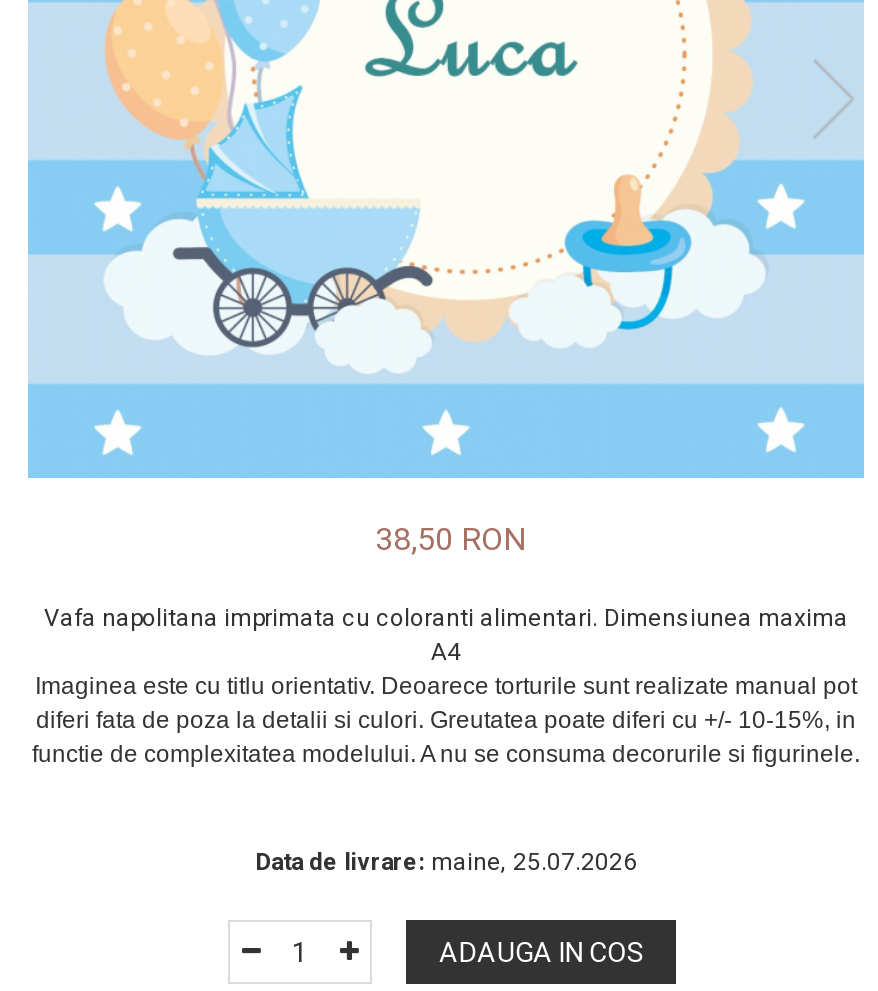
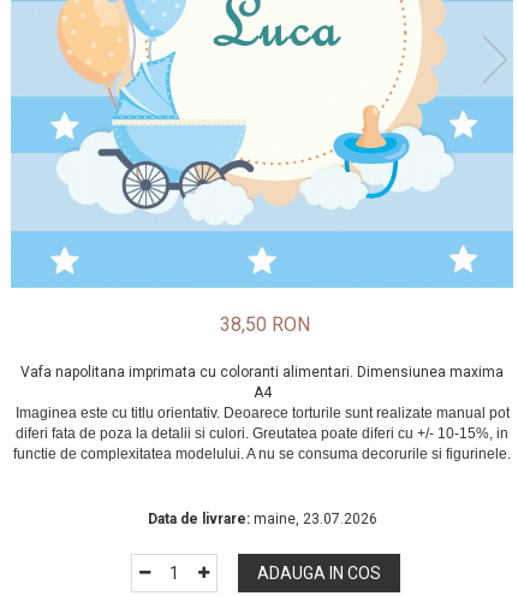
[255,847,637,875] Data de livrare: maine, 25.07.2026 -> [147,510,377,527] Data de livrare: maine, 23.07.2026

